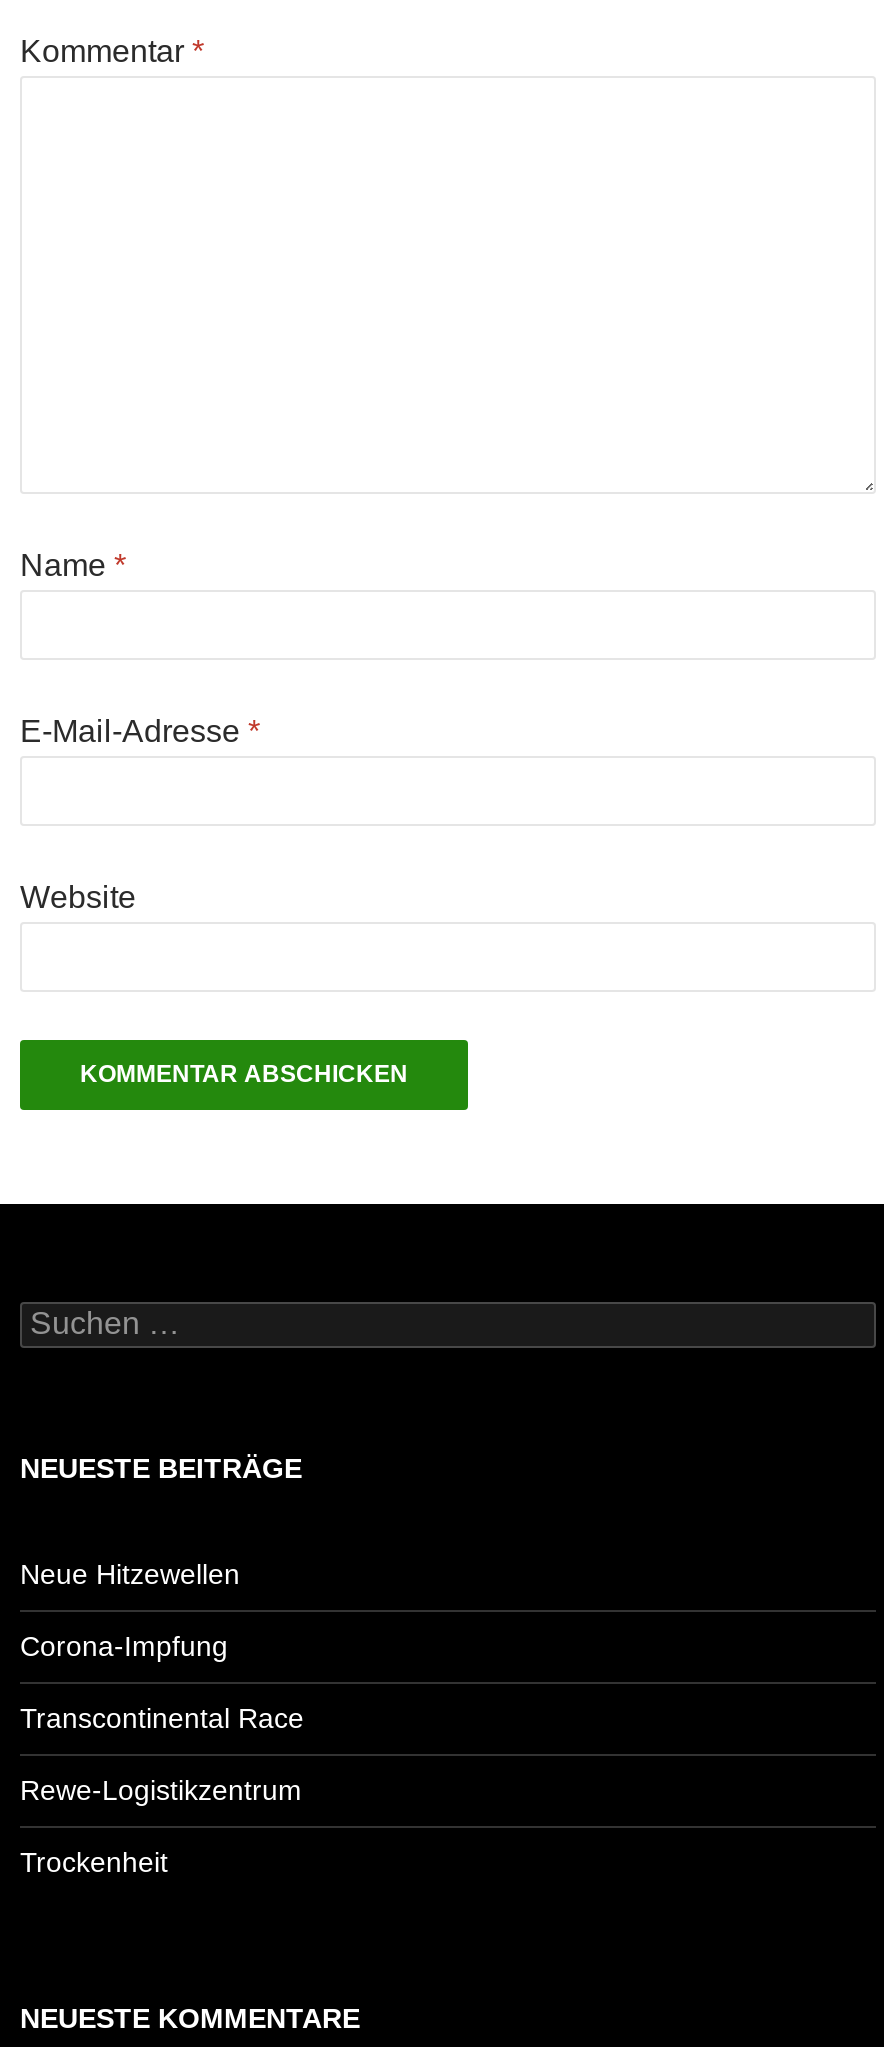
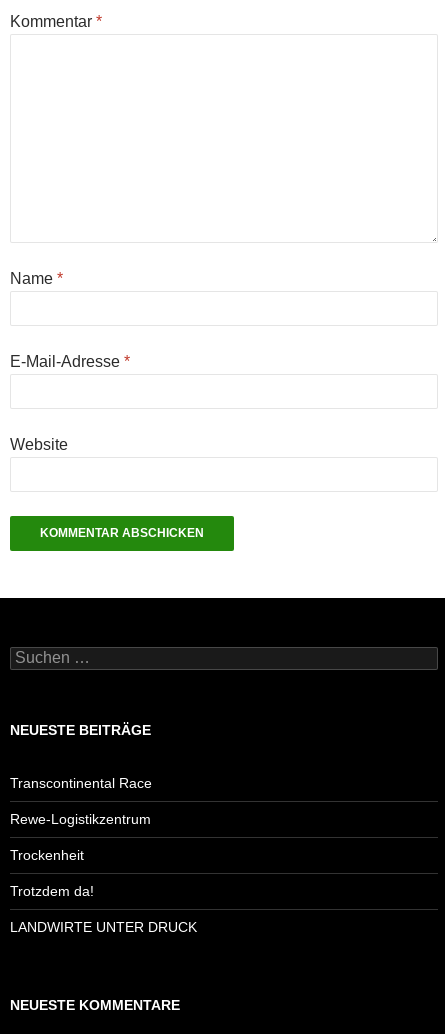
[20,1559,240,1663] Neue Hitzewellen | Corona-Impfung -> none
moved [20,1703,304,1879] -> [10,775,152,863]: Transcontinental Race | Rewe-Logistikzentrum | Trockenheit
none -> [10,883,197,935] Trotzdem da! | LANDWIRTE UNTER DRUCK

